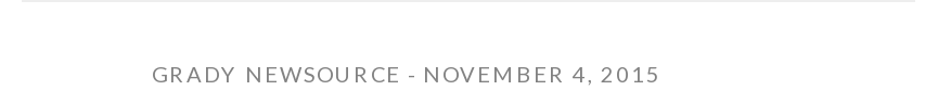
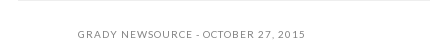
[152,61,661,87] GRADY NEWSOURCE NOVEMBER 4, 2015 -> [78,28,306,40] GRADY NEWSOURCE OCTOBER 27, 2015

